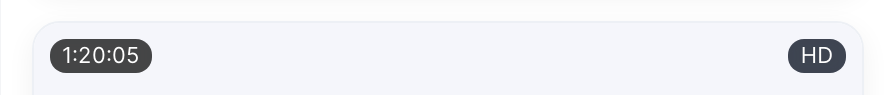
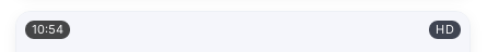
[62,40,140,68] 1:20:05 -> [32,21,63,36] 10:54

